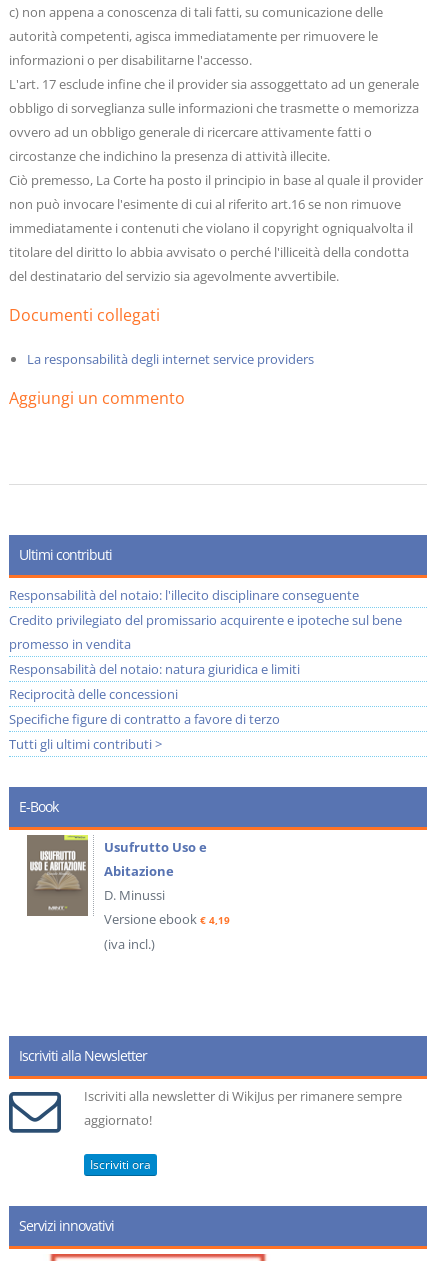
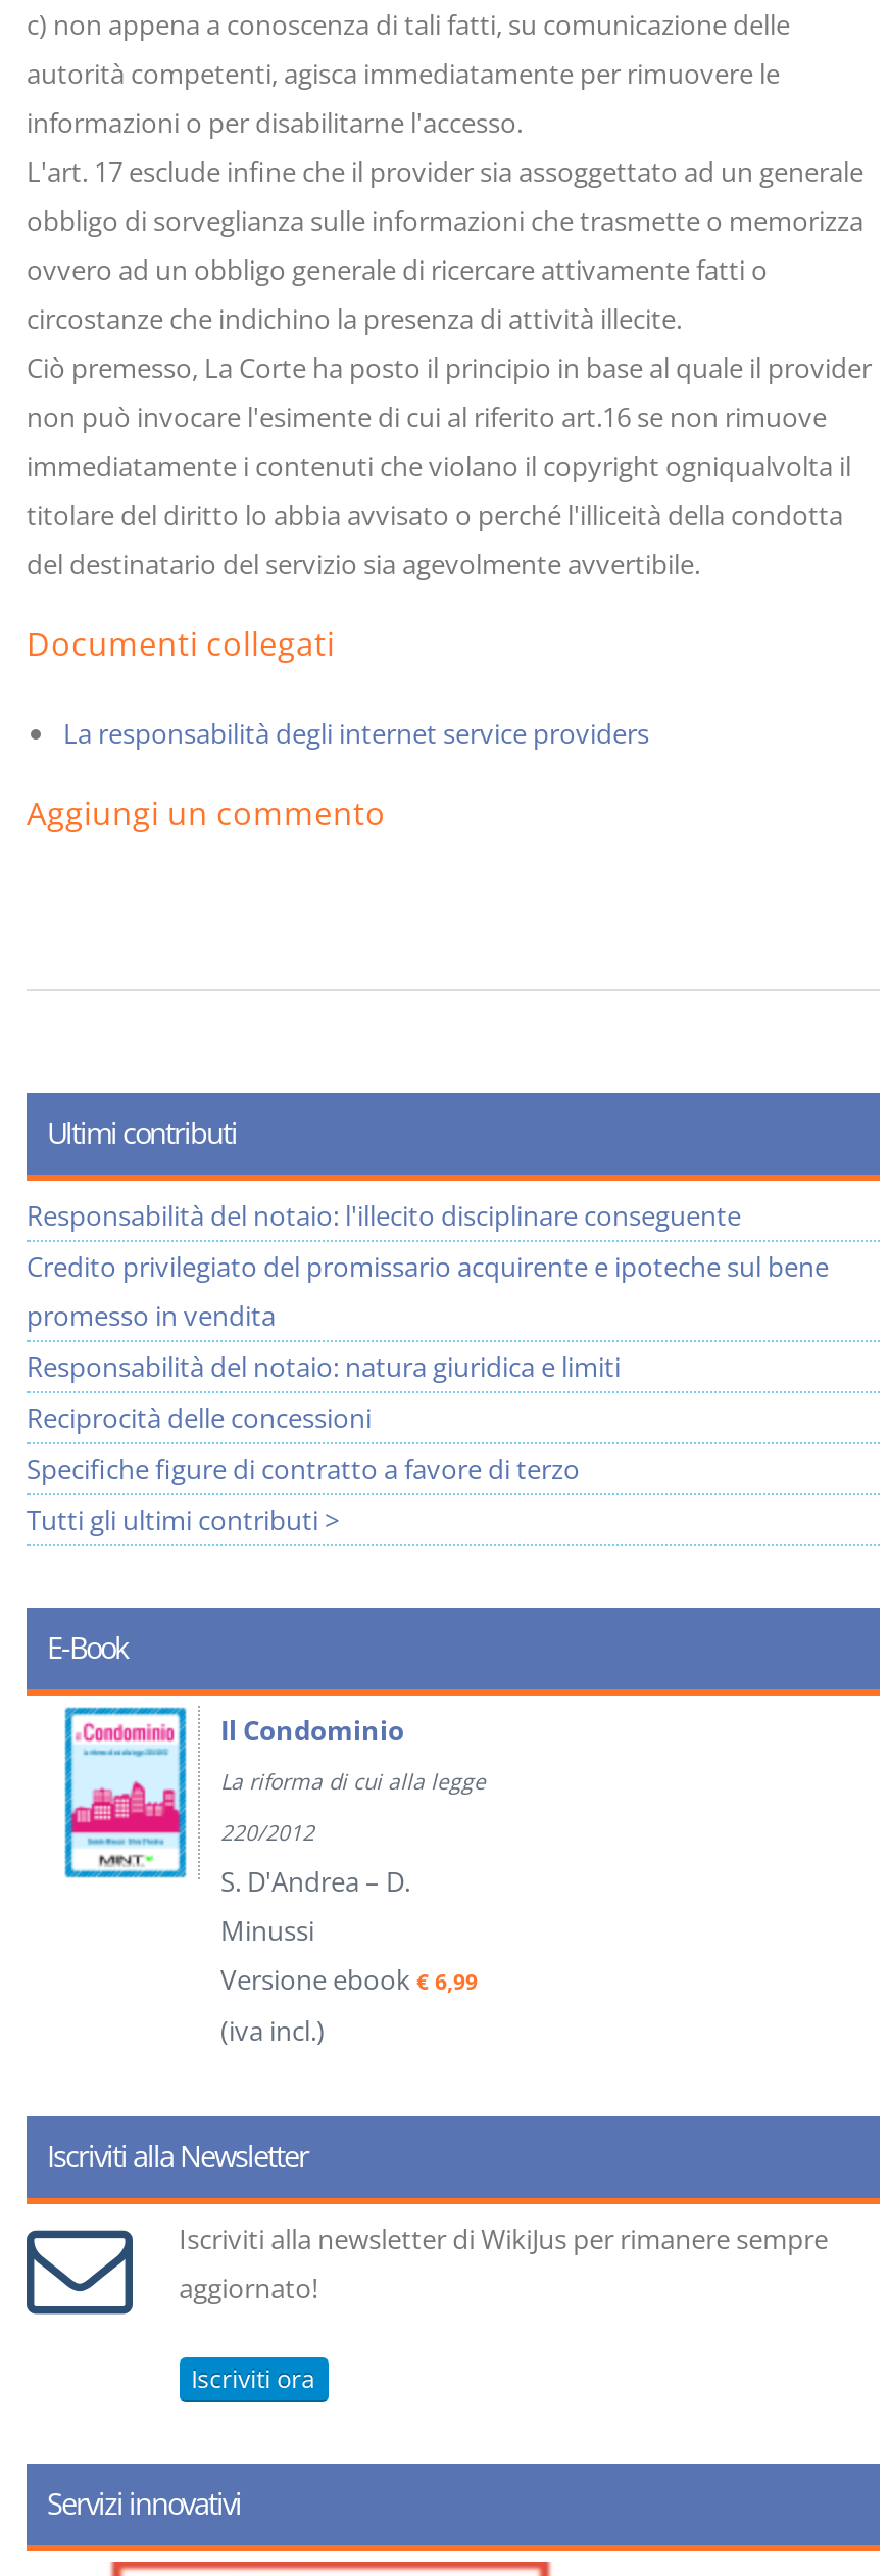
[26,834,230,928] [image] | Usufrutto Uso e | Abitazione | D. Minussi | Versione ebook€ 4,19 -> [63,1706,486,1998] [image] | Il Condominio | La riforma di cui alla legge | 220/2012 | S. D'Andrea – D. | Minussi | Versione ebook € 6,99
moved [104,935,155,953] -> [220,2012,325,2049]: (iva incl.)

